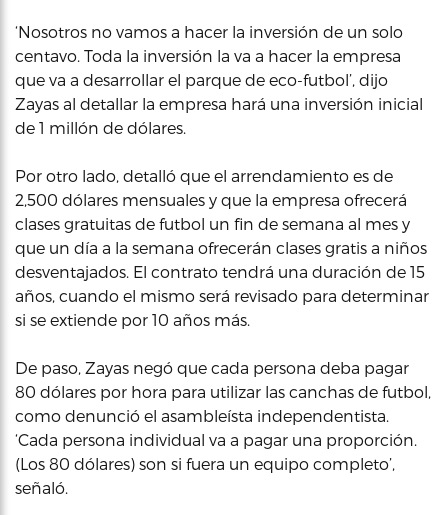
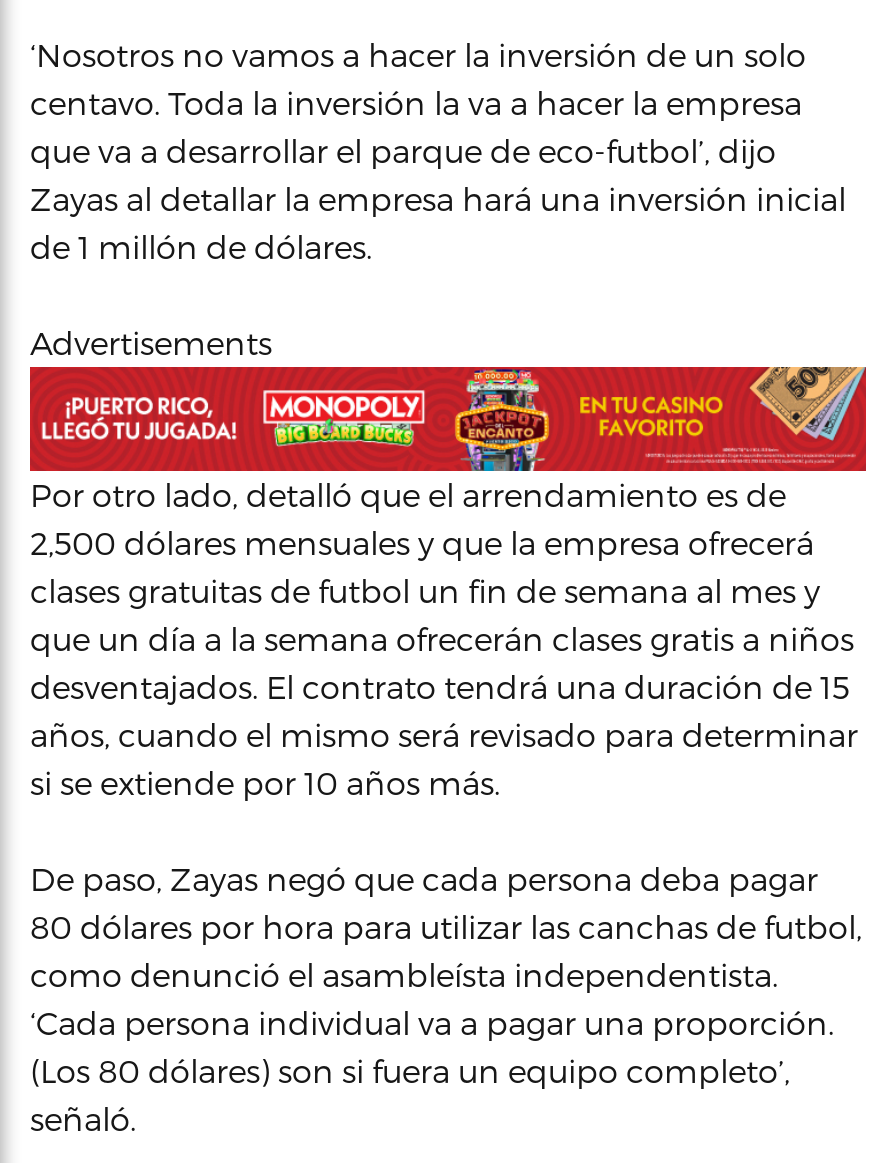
none -> [28,365,868,473] [image]
none -> [30,323,272,361] Advertisements

